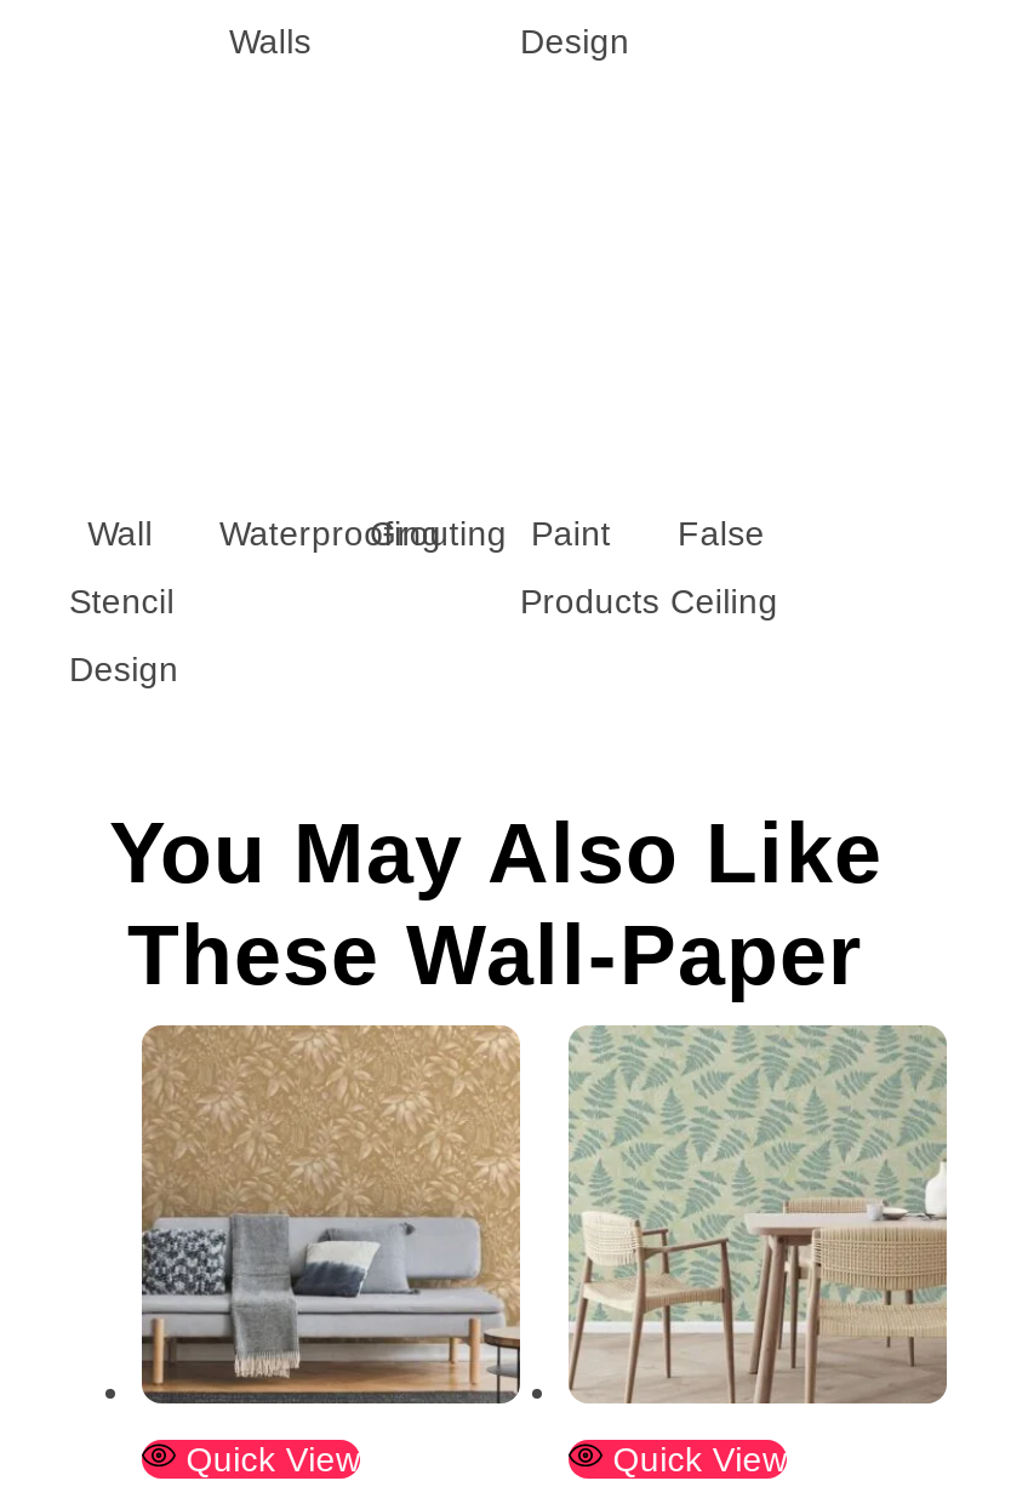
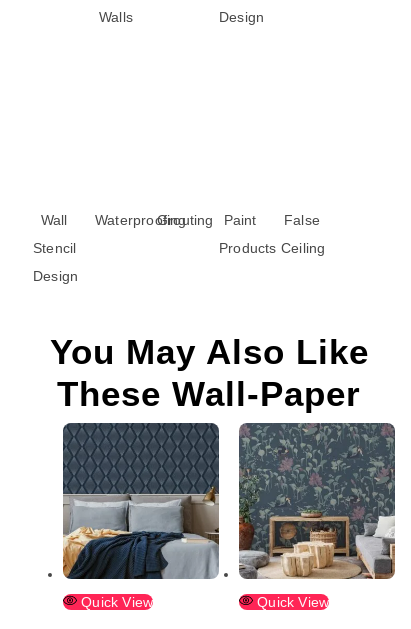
[139,1023,522,1403] [image] -> [62,422,220,579] [image]
[569,1025,947,1403] [image] -> [238,423,396,579] [image]

